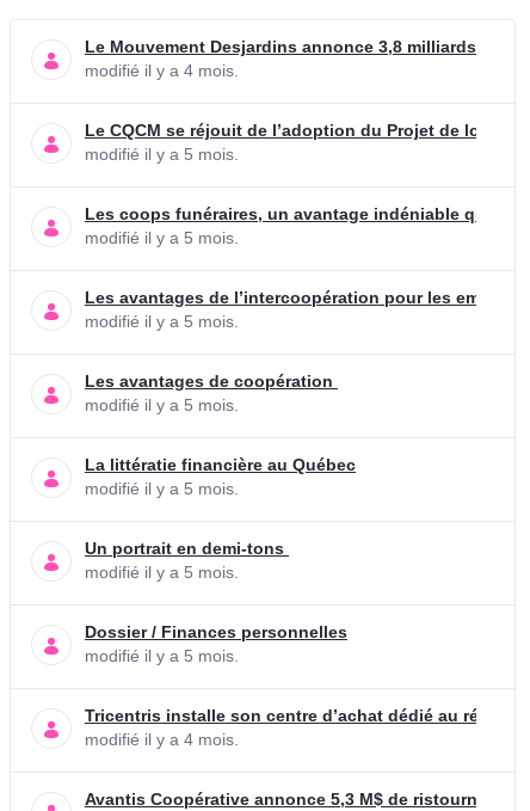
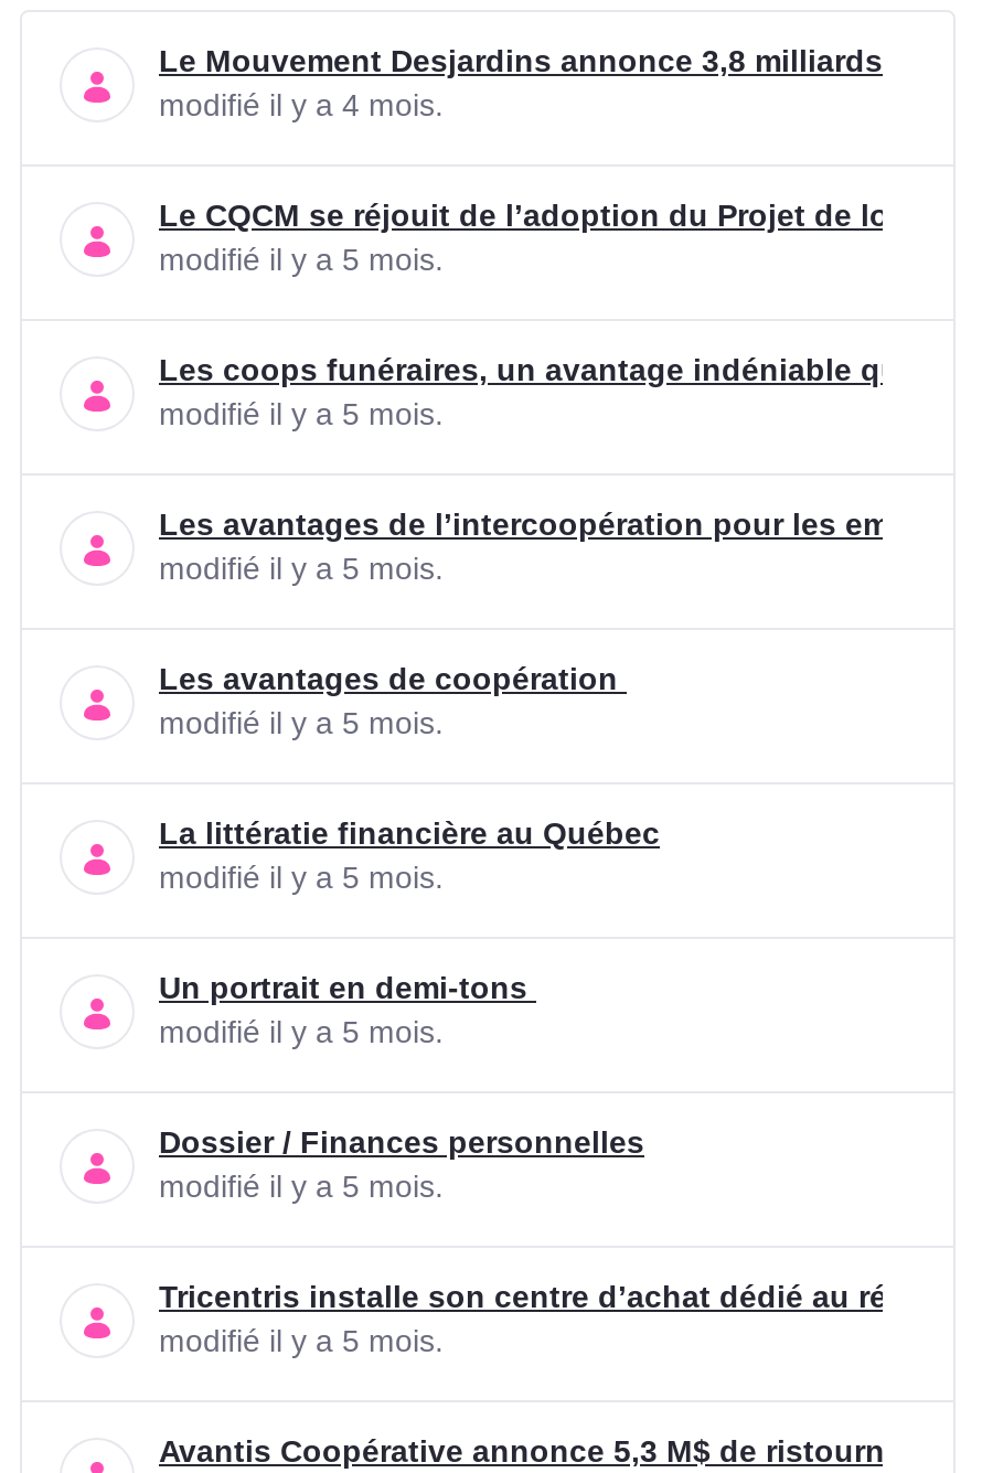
[85,730,239,749] modifié il y a 4 mois. -> [159,1323,444,1358] modifié il y a 5 mois.

